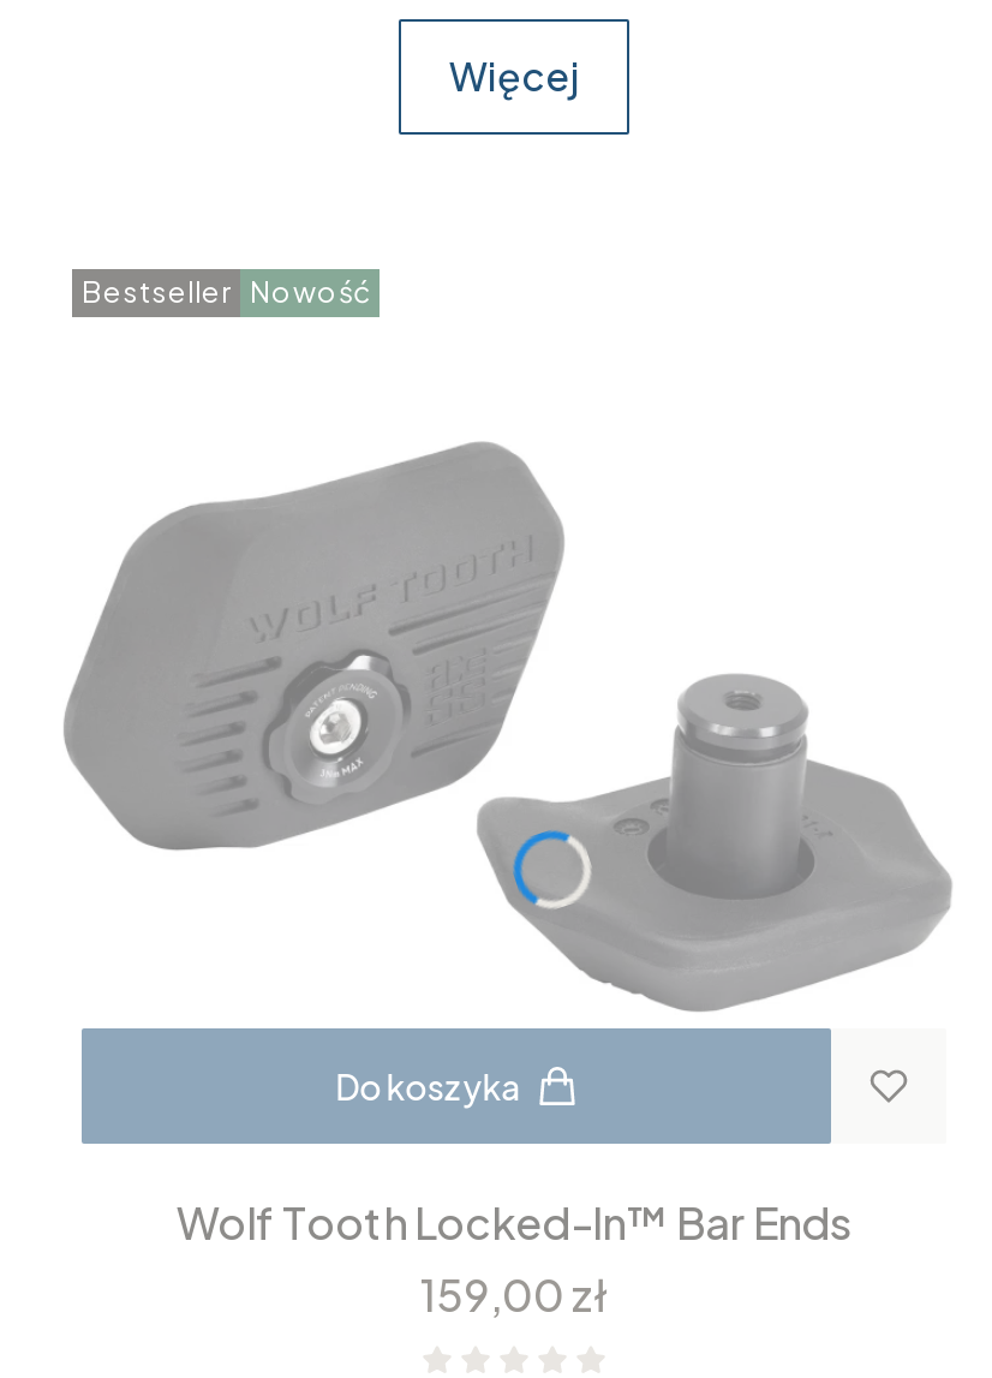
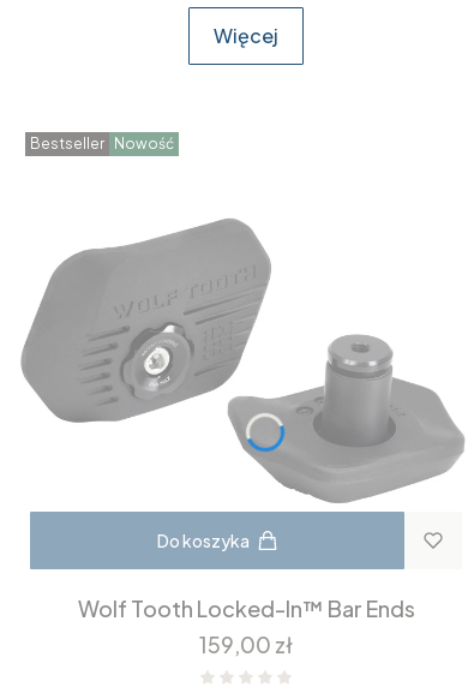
[512,829,593,911] [image] -> [245,412,286,453] [image]

